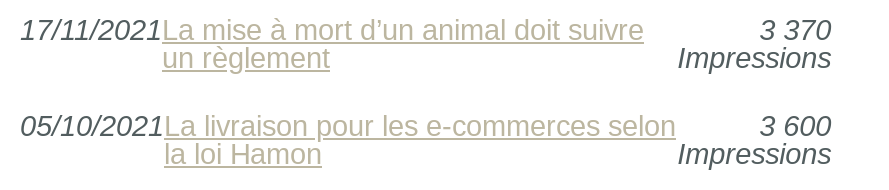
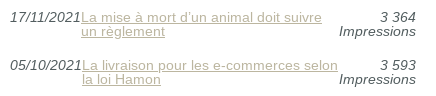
[759,14,831,46] 3 370 -> [380,9,416,25] 3 364
[759,110,831,142] 3 600 -> [380,57,416,73] 3 593

